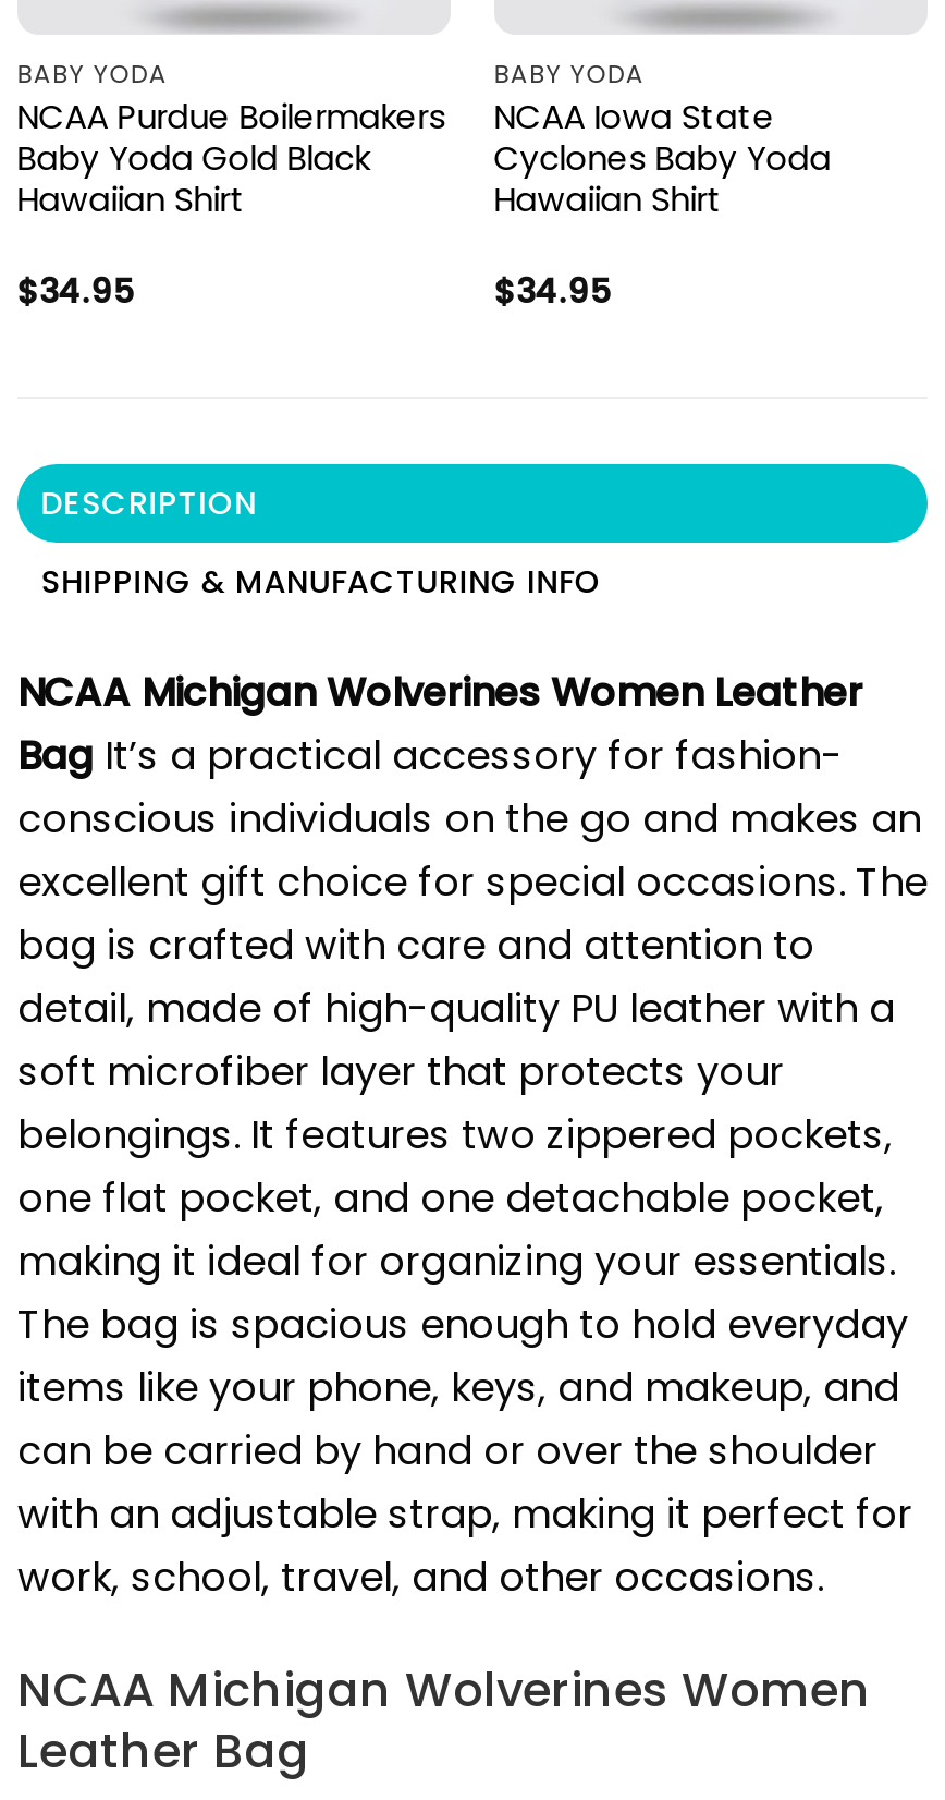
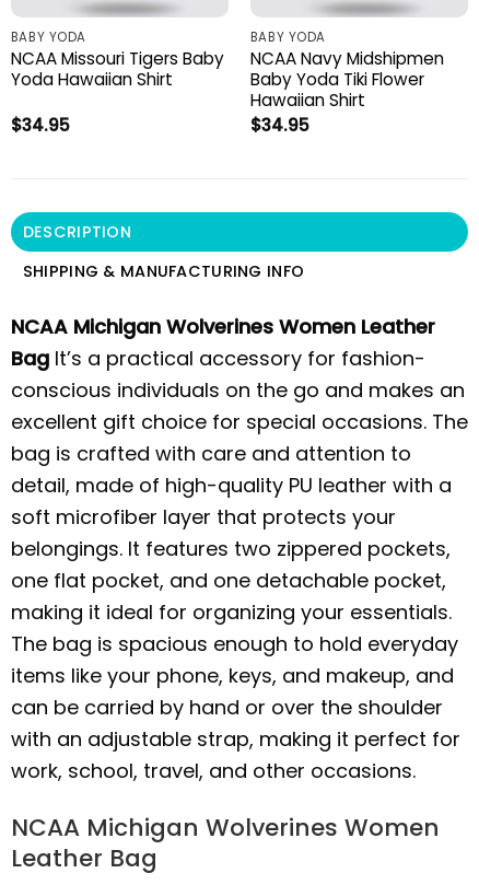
[17,94,446,222] NCAA Purdue Boilermakers | Baby Yoda Gold Black | Hawaiian Shirt -> [11,47,224,91] NCAA Missouri Tigers Baby | Yoda Hawaiian Shirt
[494,94,831,181] NCAA Iowa State | Cyclones Baby Yoda -> [250,47,444,91] NCAA Navy Midshipmen | Baby Yoda Tiki Flower

